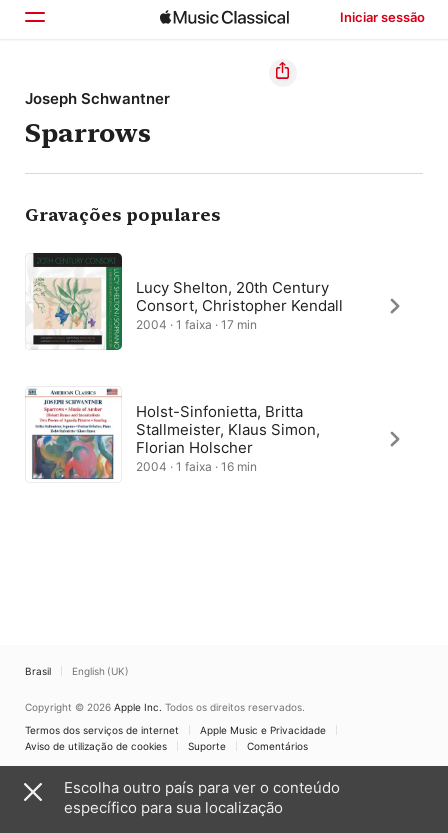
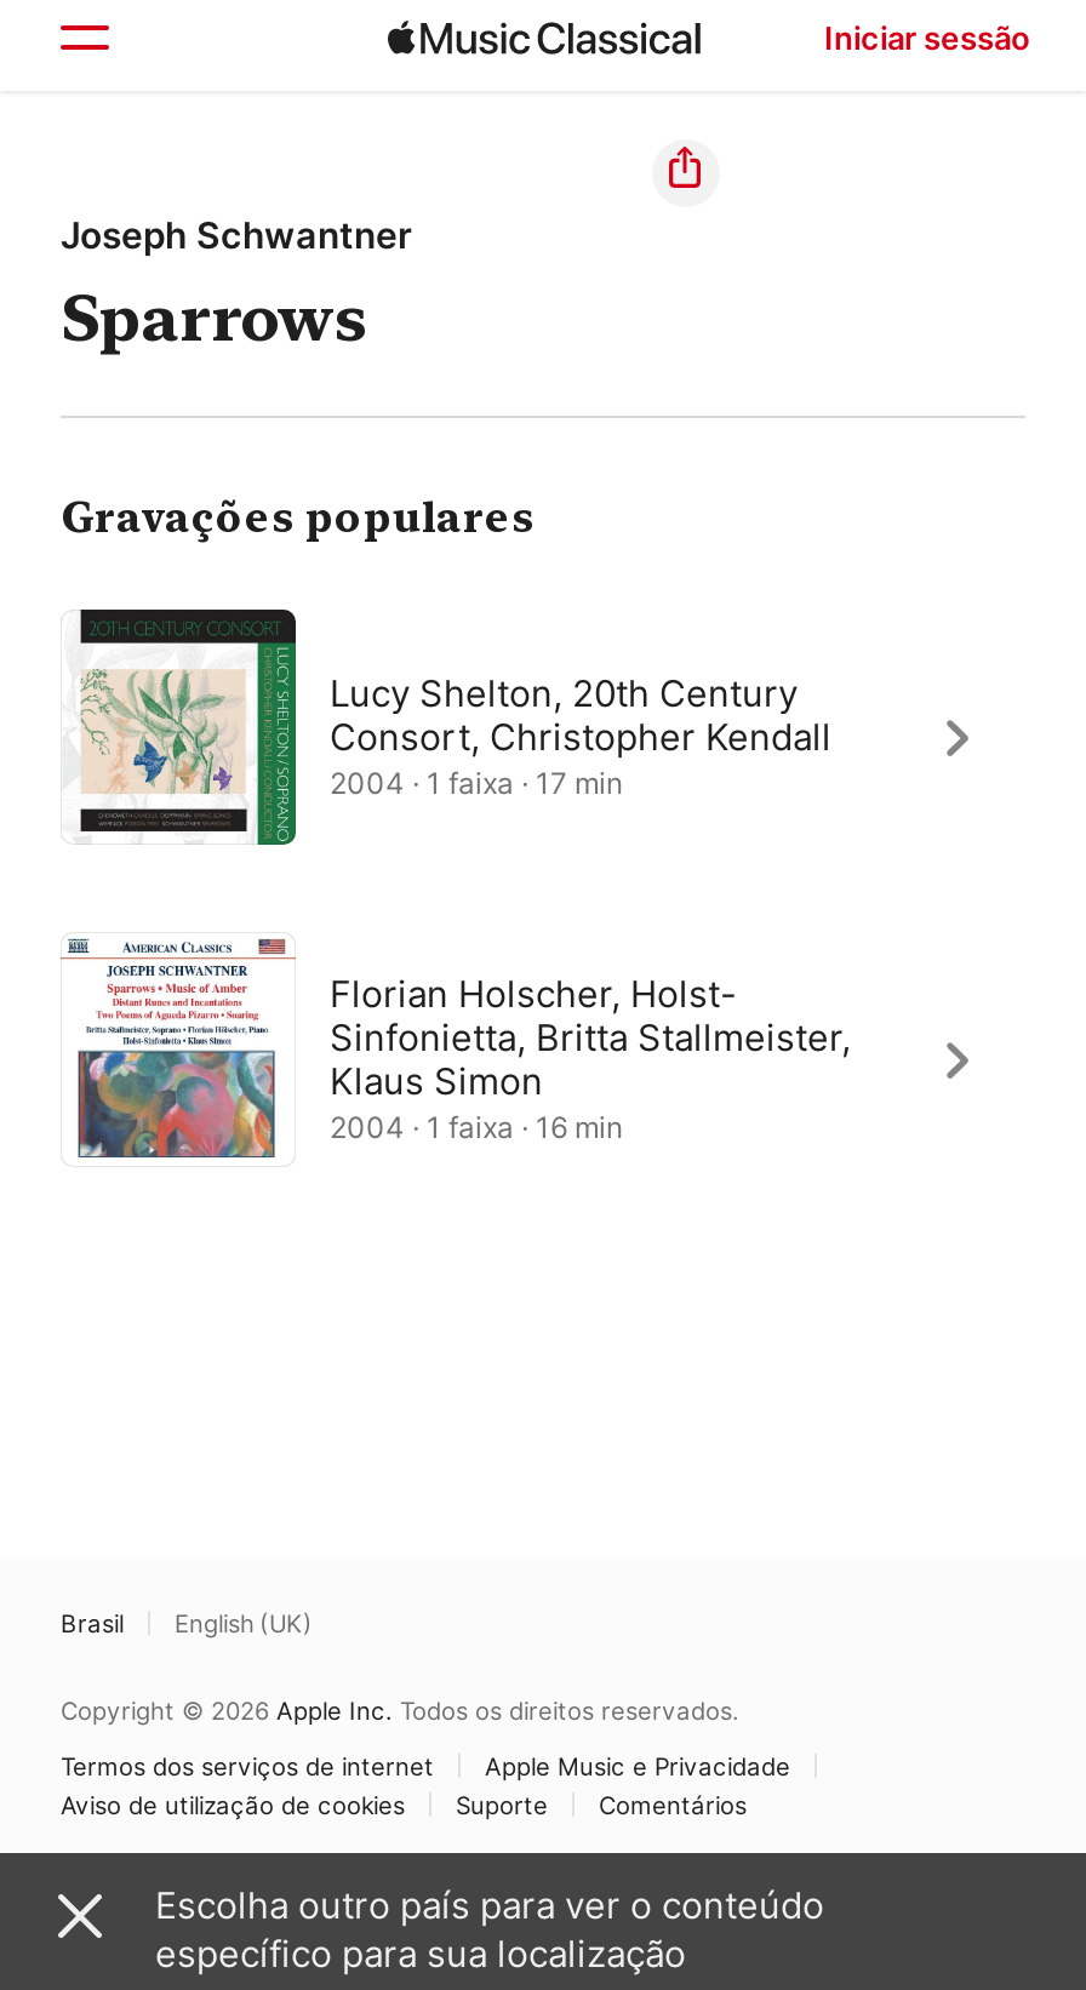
[136,402,320,457] Holst-Sinfonietta, Britta | Stallmeister, Klaus Simon, | Florian Holscher -> [330,971,851,1104] Florian Holscher, Holst- | Sinfonietta, Britta Stallmeister, | Klaus Simon

